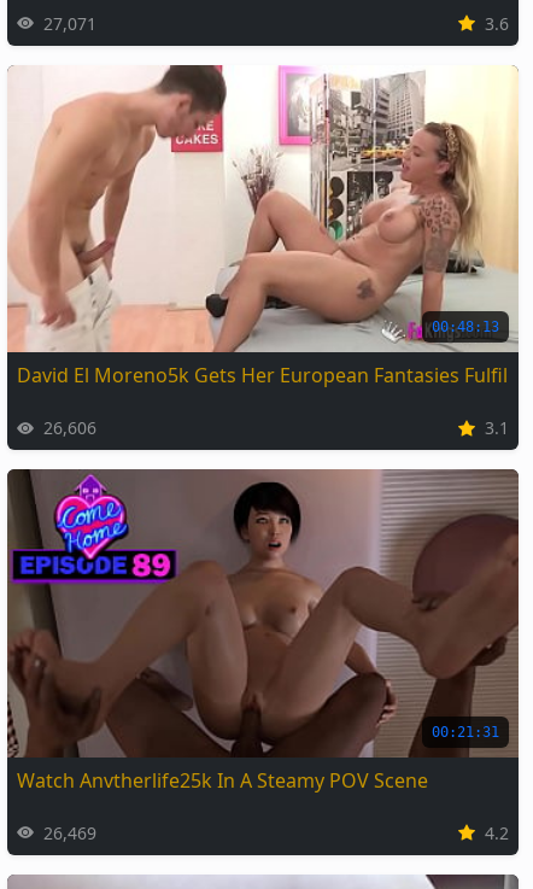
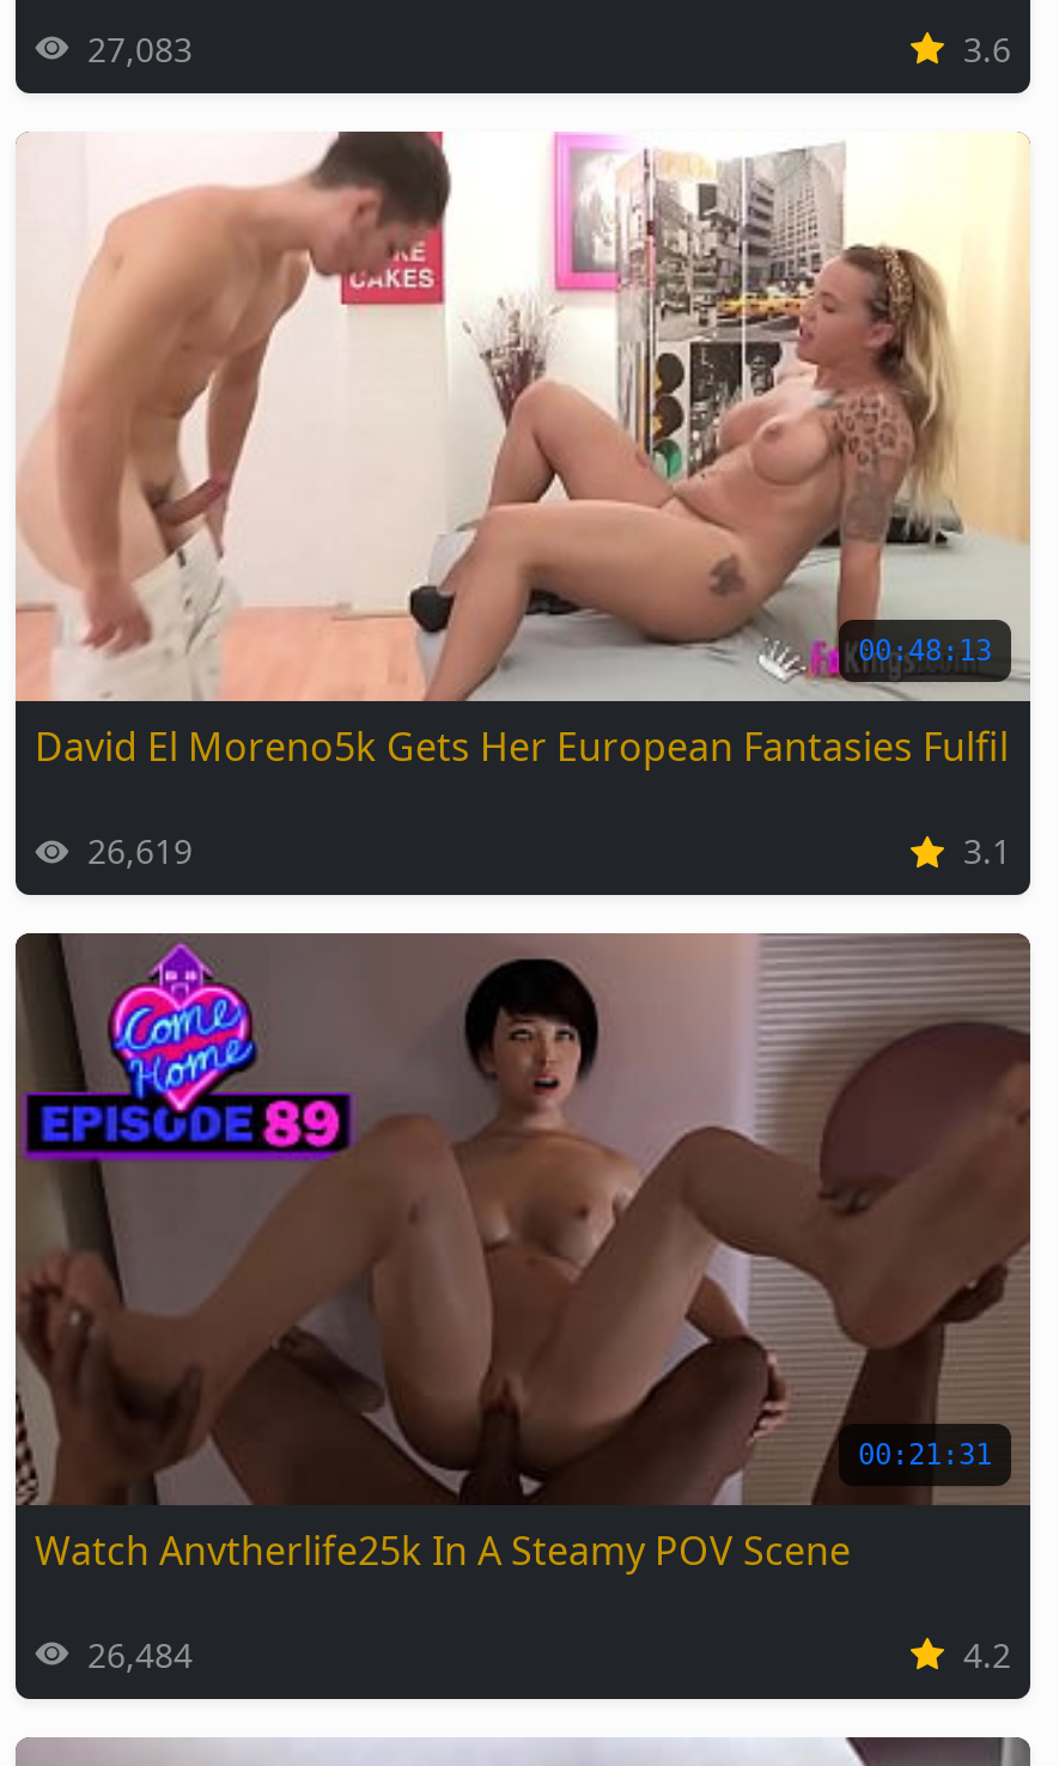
[39,11,96,34] 27,071 -> [78,25,193,71] 27,083
[39,416,96,439] 26,606 -> [78,828,193,873] 26,619
[39,821,96,844] 26,469 -> [78,1631,193,1676] 26,484

